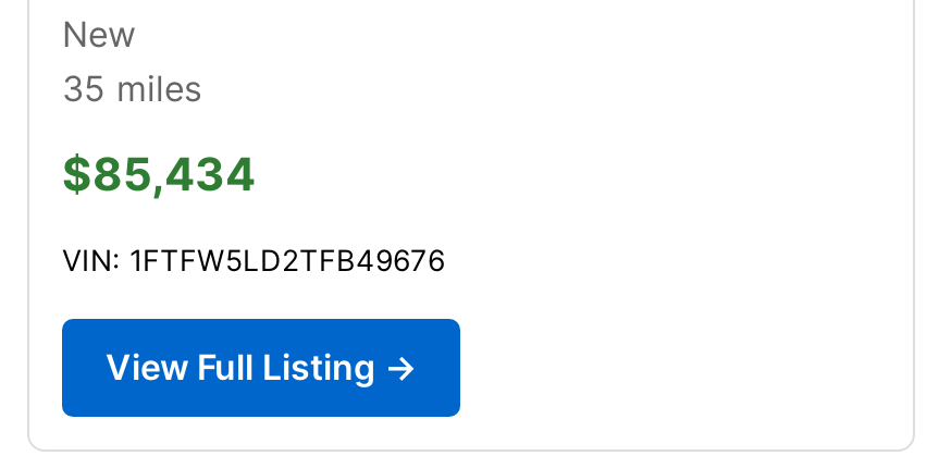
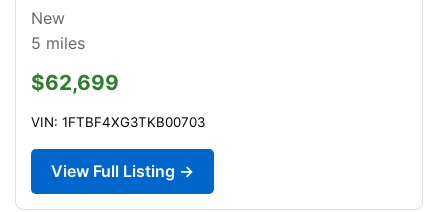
[62,66,201,110] 35 miles -> [31,33,85,53] 5 miles
[62,147,256,201] $85,434 -> [31,70,119,95] $62,699
[62,242,445,277] VIN: 1FTFW5LD2TFB49676 -> [31,114,205,130] VIN: 1FTBF4XG3TKB00703

